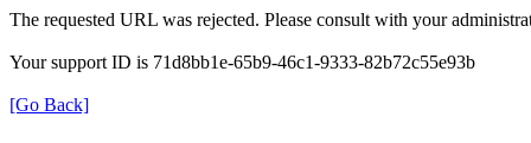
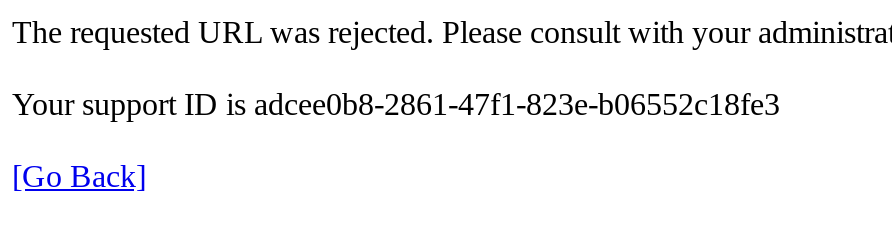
[9,52,475,72] Your support ID is 71d8bb1e-65b9-46c1-9333-82b72c55e93b -> [12,87,780,121] Your support ID is adcee0b8-2861-47f1-823e-b06552c18fe3

